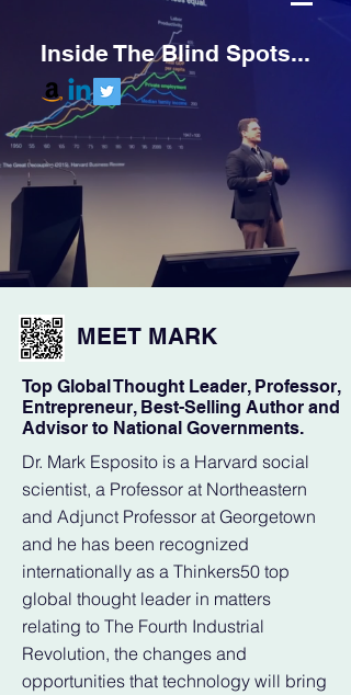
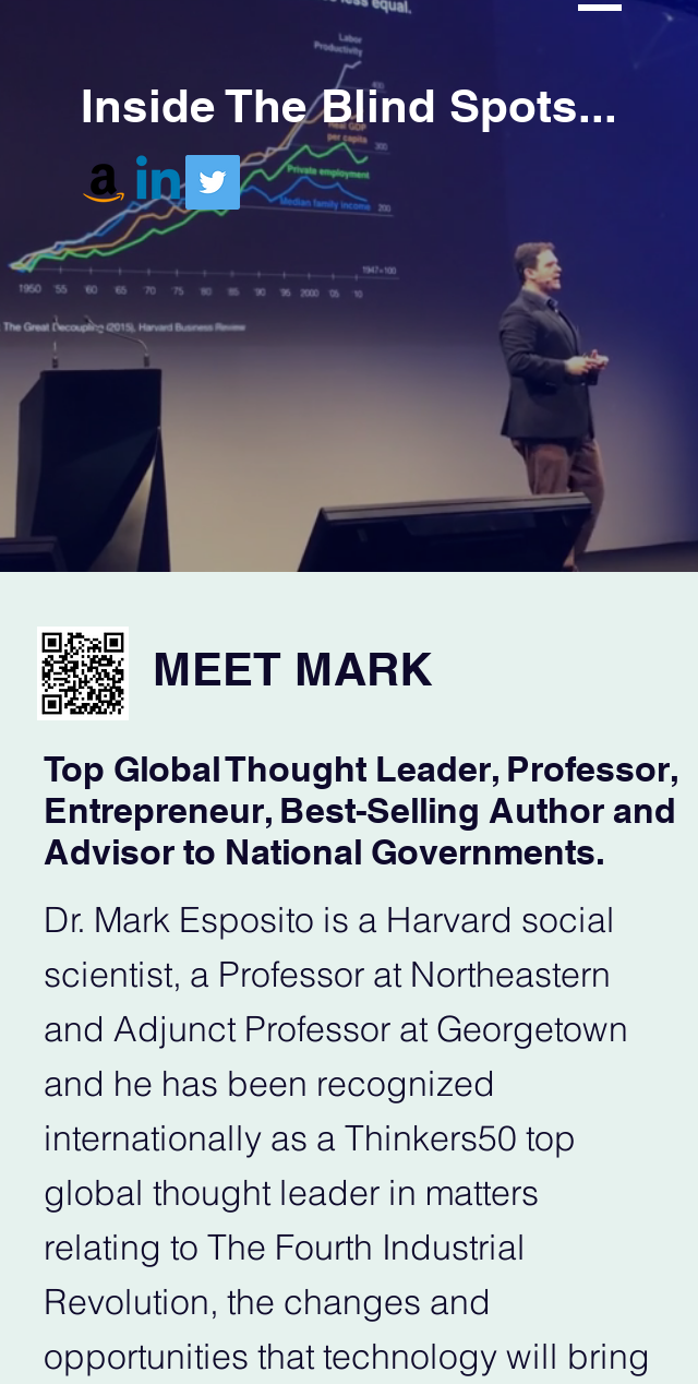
[227,117,305,283] [image] -> [456,236,609,565] [image]

